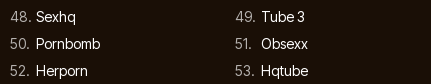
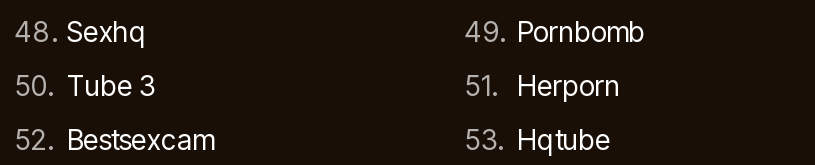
[235,8,305,25] 49. Tube 3 -> [465,14,645,48] 49. Pornbomb
[10,35,308,52] 50. Pornbomb | 51. Obsexx -> [15,68,621,102] 50. Tube 3 | 51. Herporn
[10,62,88,79] 52. Herporn -> [15,122,215,156] 52. Bestsexcam

